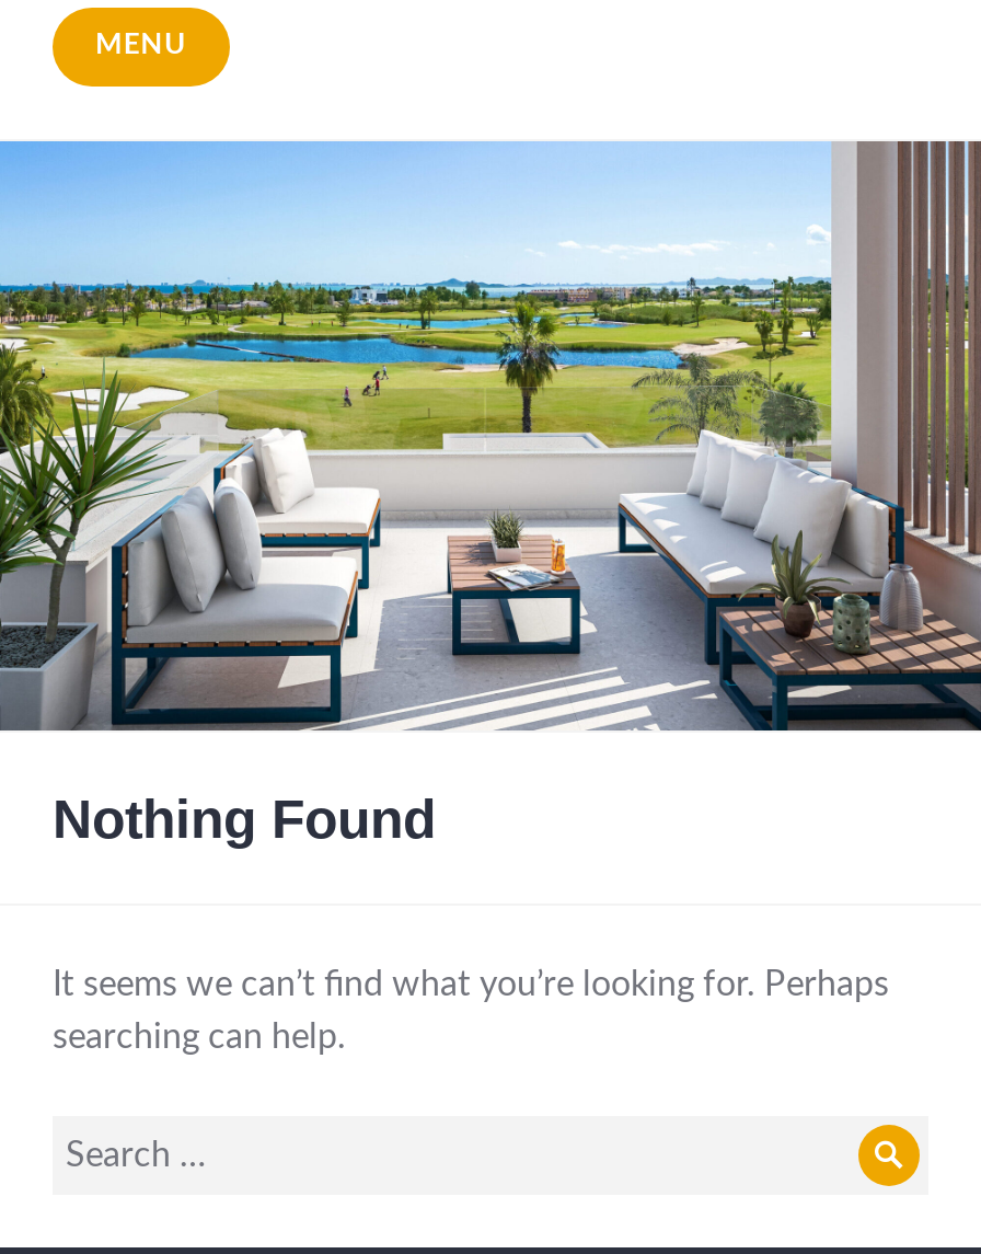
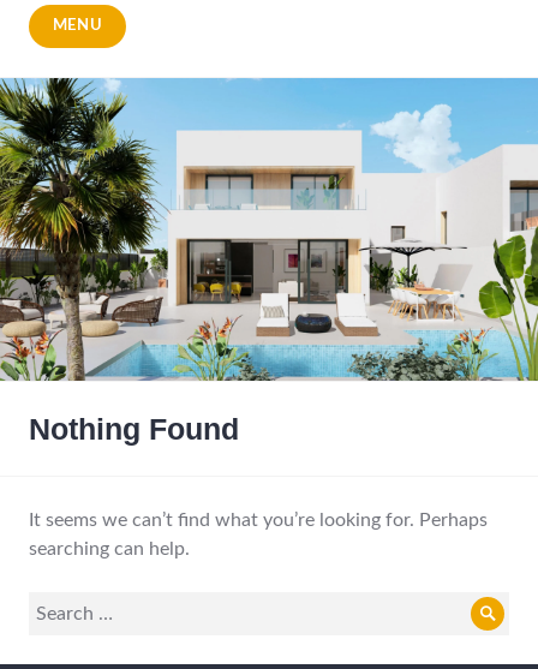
[7,139,974,733] [image] -> [4,77,534,382] [image]

